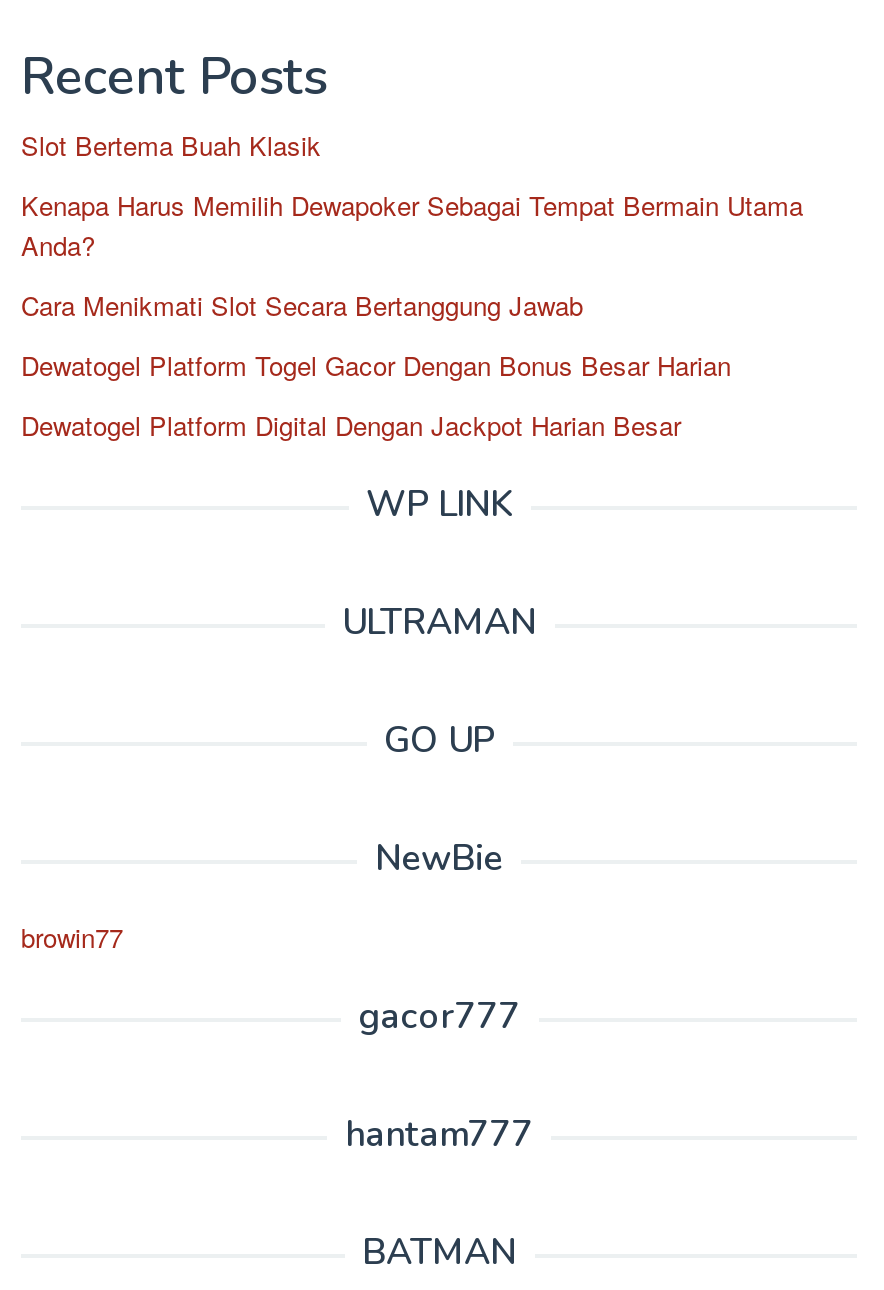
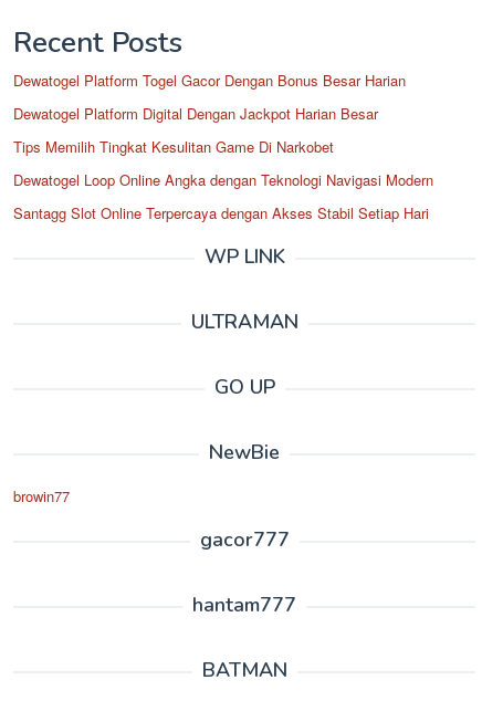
[21,126,803,324] Slot Bertema Buah Klasik | Kenapa Harus Memilih Dewapoker Sebagai Tempat Bermain Utama | Anda? | Cara Menikmati Slot Secara Bertanggung Jawab -> none
moved [21,346,731,444] -> [13,70,406,124]: Dewatogel Platform Togel Gacor Dengan Bonus Besar Harian | Dewatogel Platform Digital Dengan Jackpot Harian Besar
none -> [13,136,433,223] Tips Memilih Tingkat Kesulitan Game Di Narkobet | Dewatogel Loop Online Angka dengan Teknologi Navigasi Modern | Santagg Slot Online Terpercaya dengan Akses Stabil Setiap Hari

